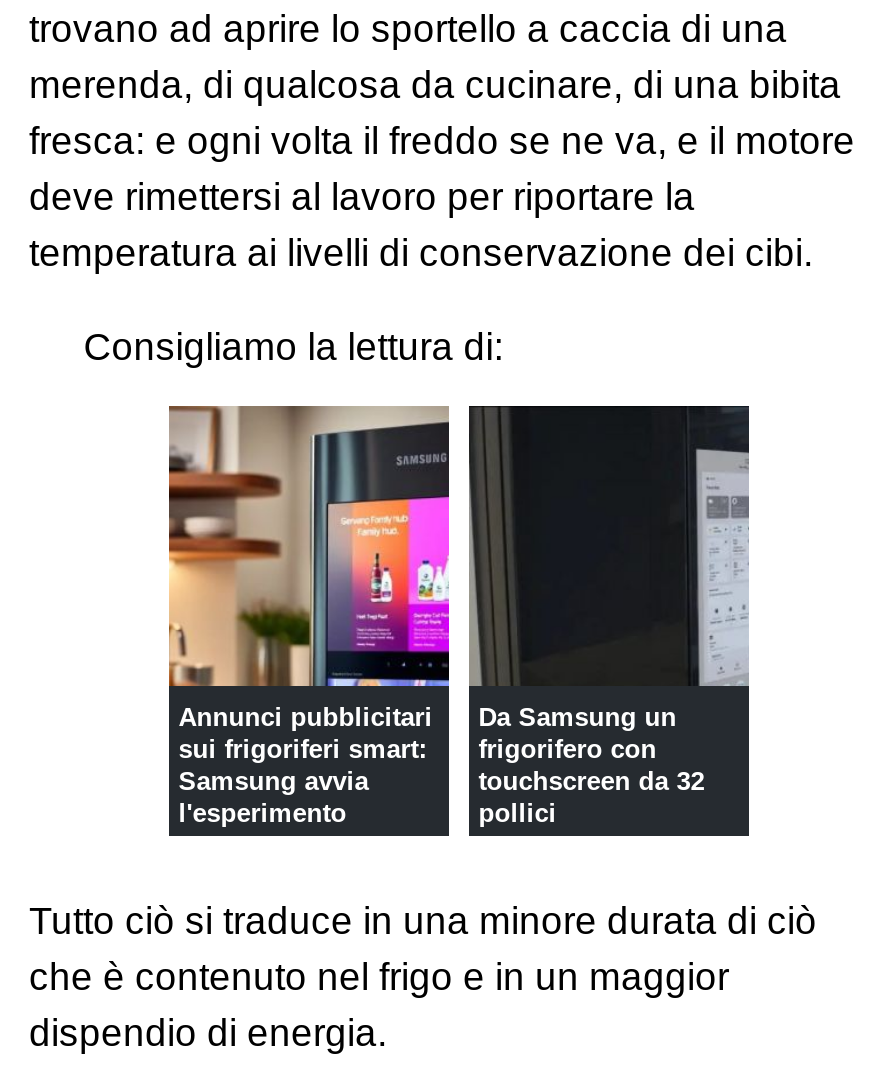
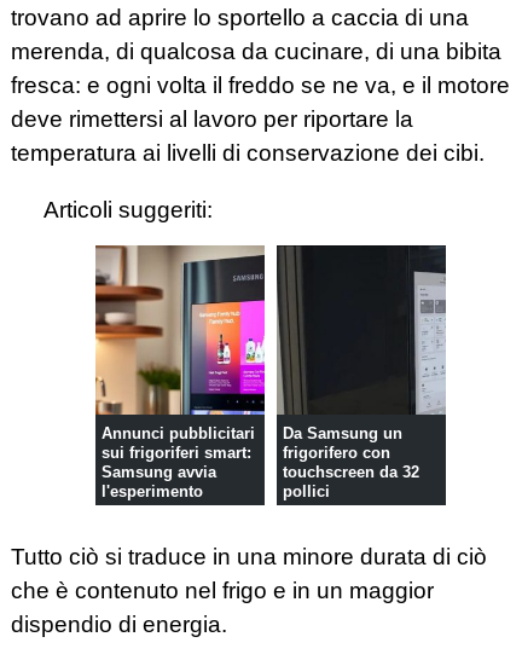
[83,325,503,367] Consigliamo la lettura di: -> [44,197,213,222] Articoli suggeriti:

